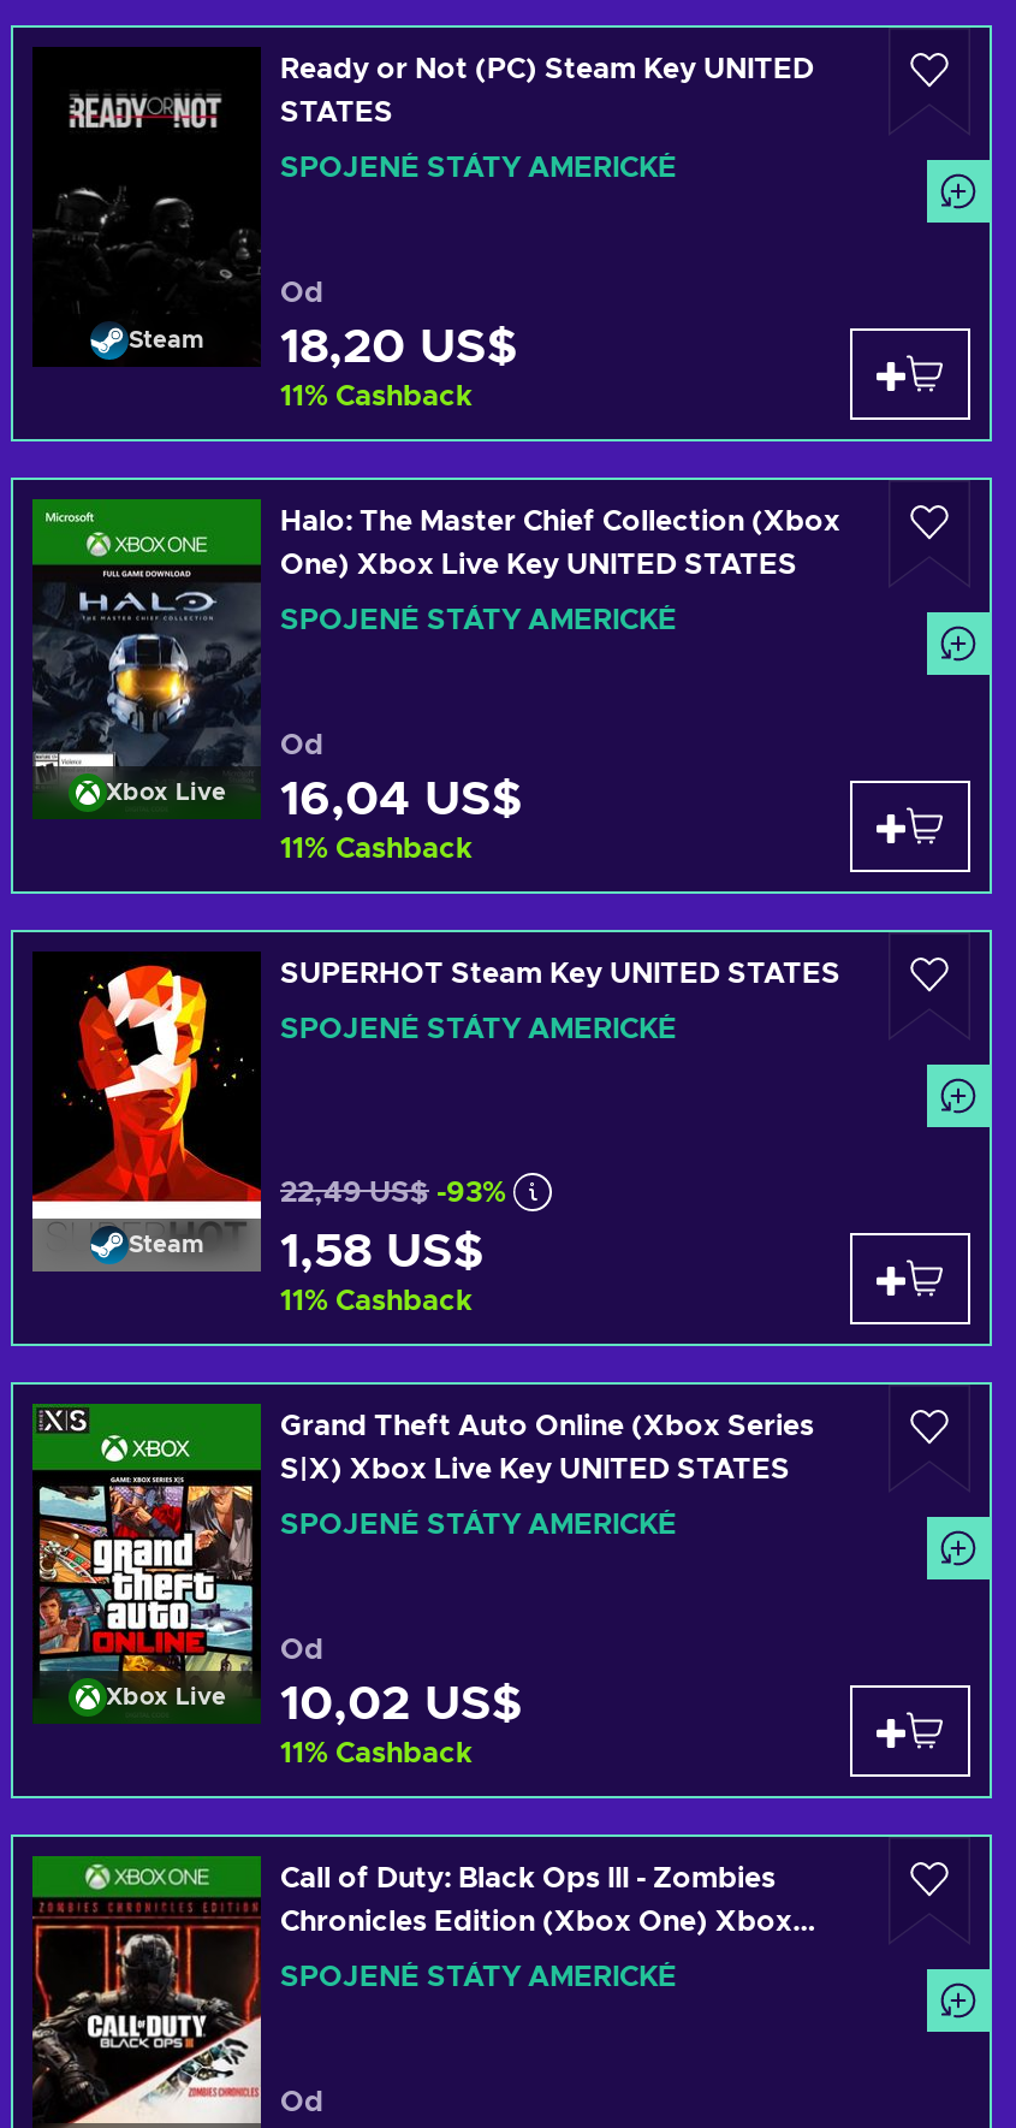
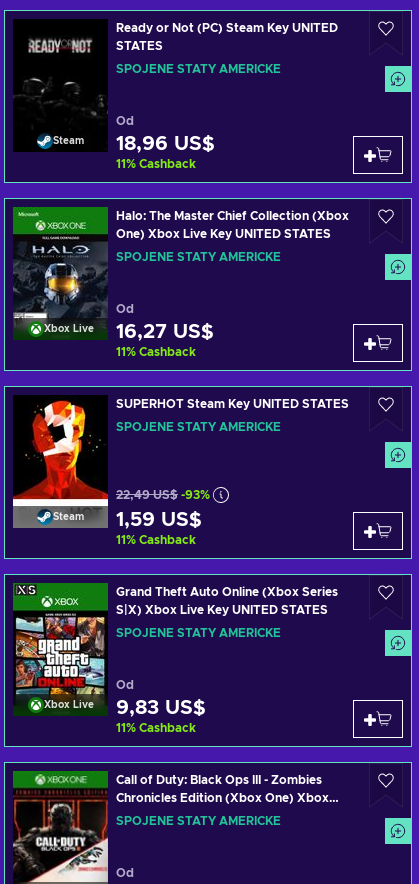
[280,324,518,372] 18,20 US$ -> [116,134,215,154] 18,96 US$
[280,776,523,824] 16,04 US$ -> [116,322,214,342] 16,27 US$
[280,1228,485,1276] 1,58 US$ -> [116,510,202,530] 1,59 US$
[280,1681,523,1729] 10,02 US$ -> [116,698,206,718] 9,83 US$

